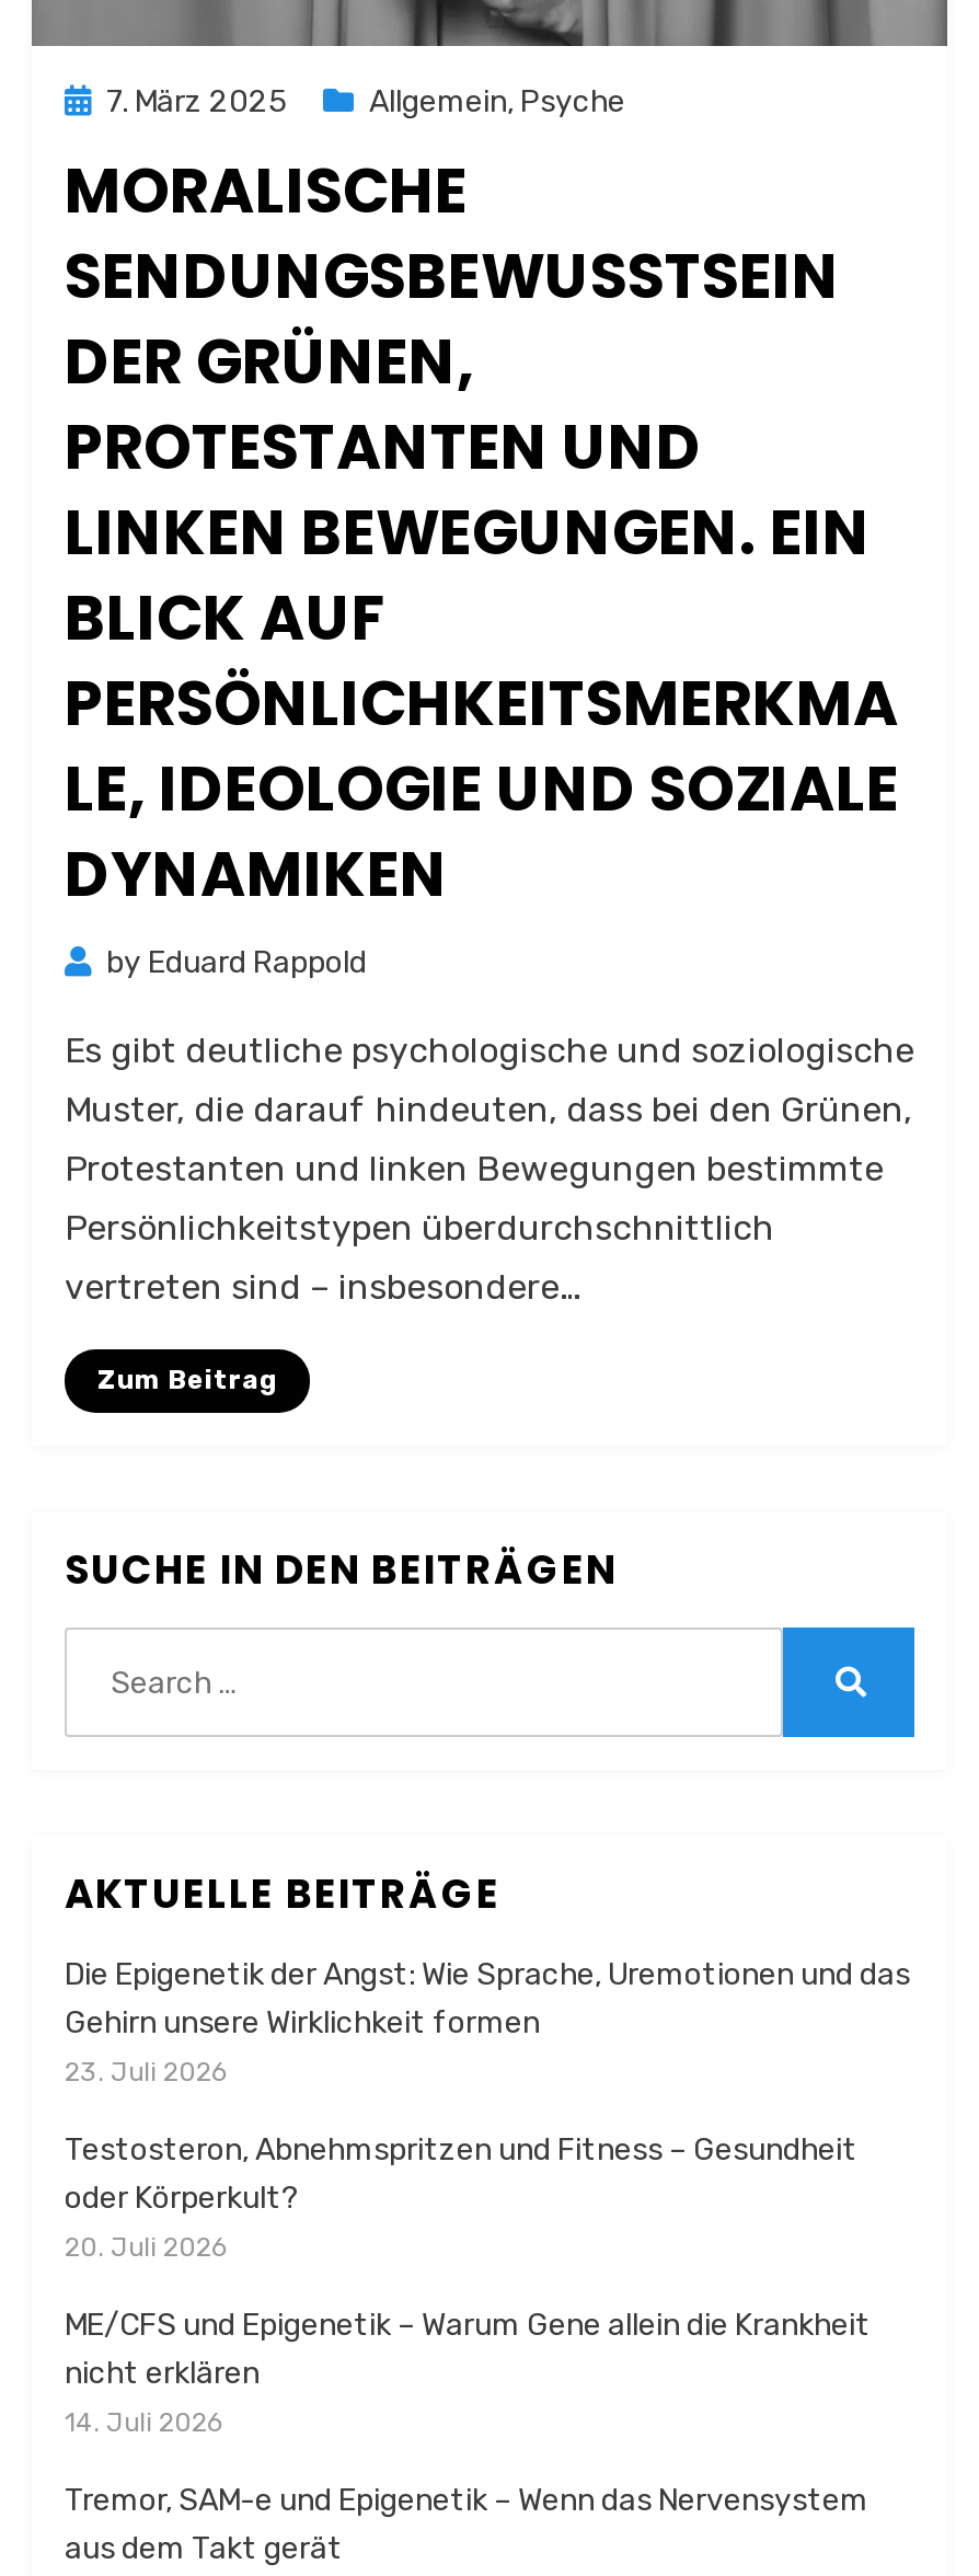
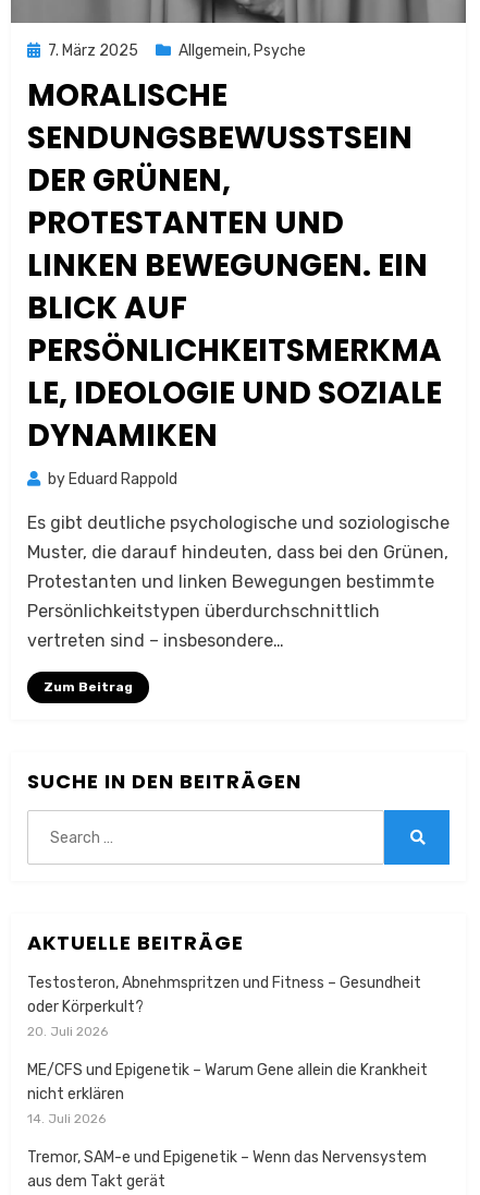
[65,1956,910,2088] Die Epigenetik der Angst: Wie Sprache, Uremotionen und das | Gehirn unsere Wirklichkeit formen | 23. Juli 2026 -> none

